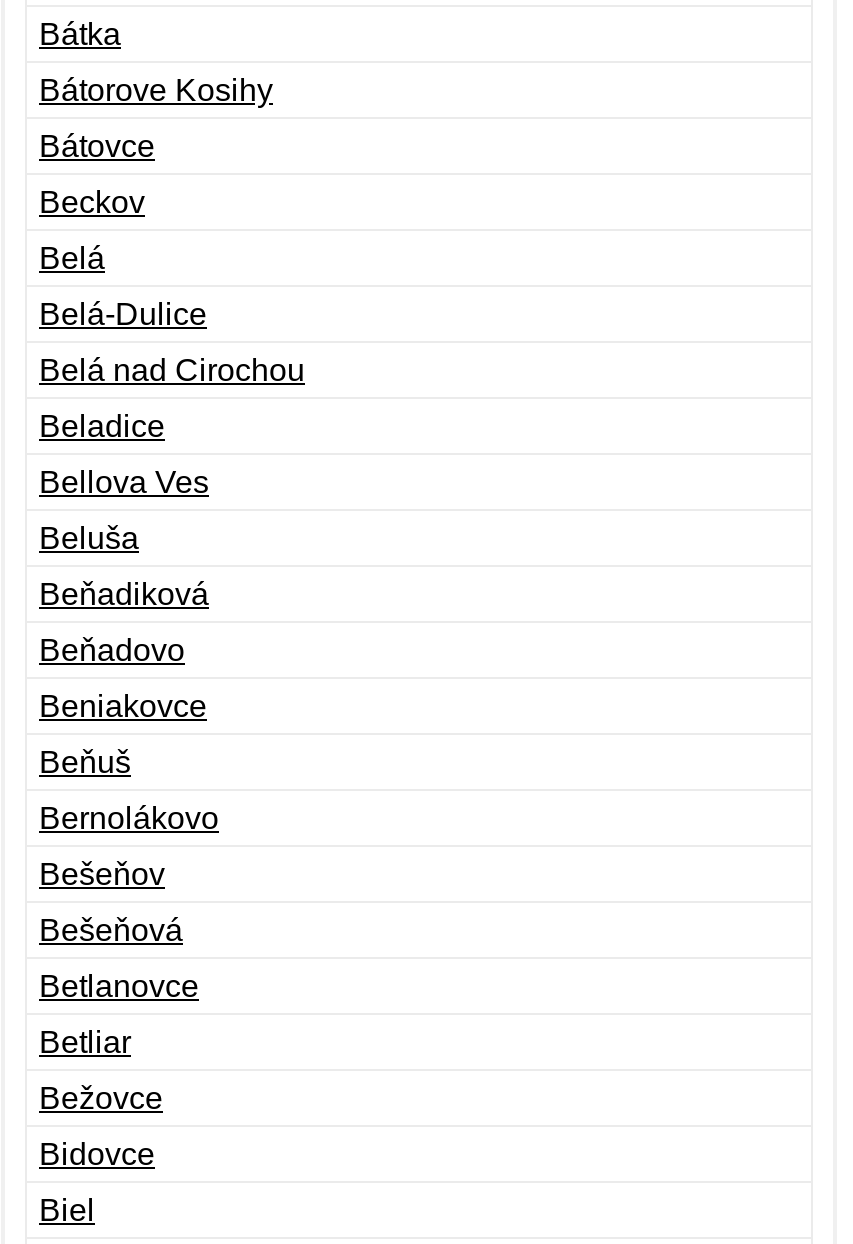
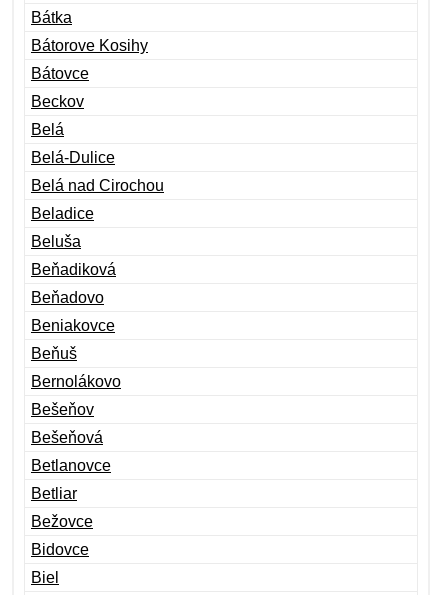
[39,465,209,499] Bellova Ves -> none

